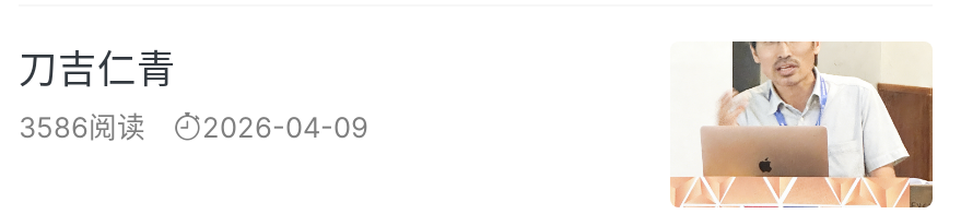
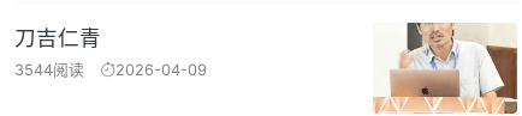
[19,111,368,144] 3586阅读 2026-04-09 -> [14,61,207,79] 3544阅读 2026-04-09

